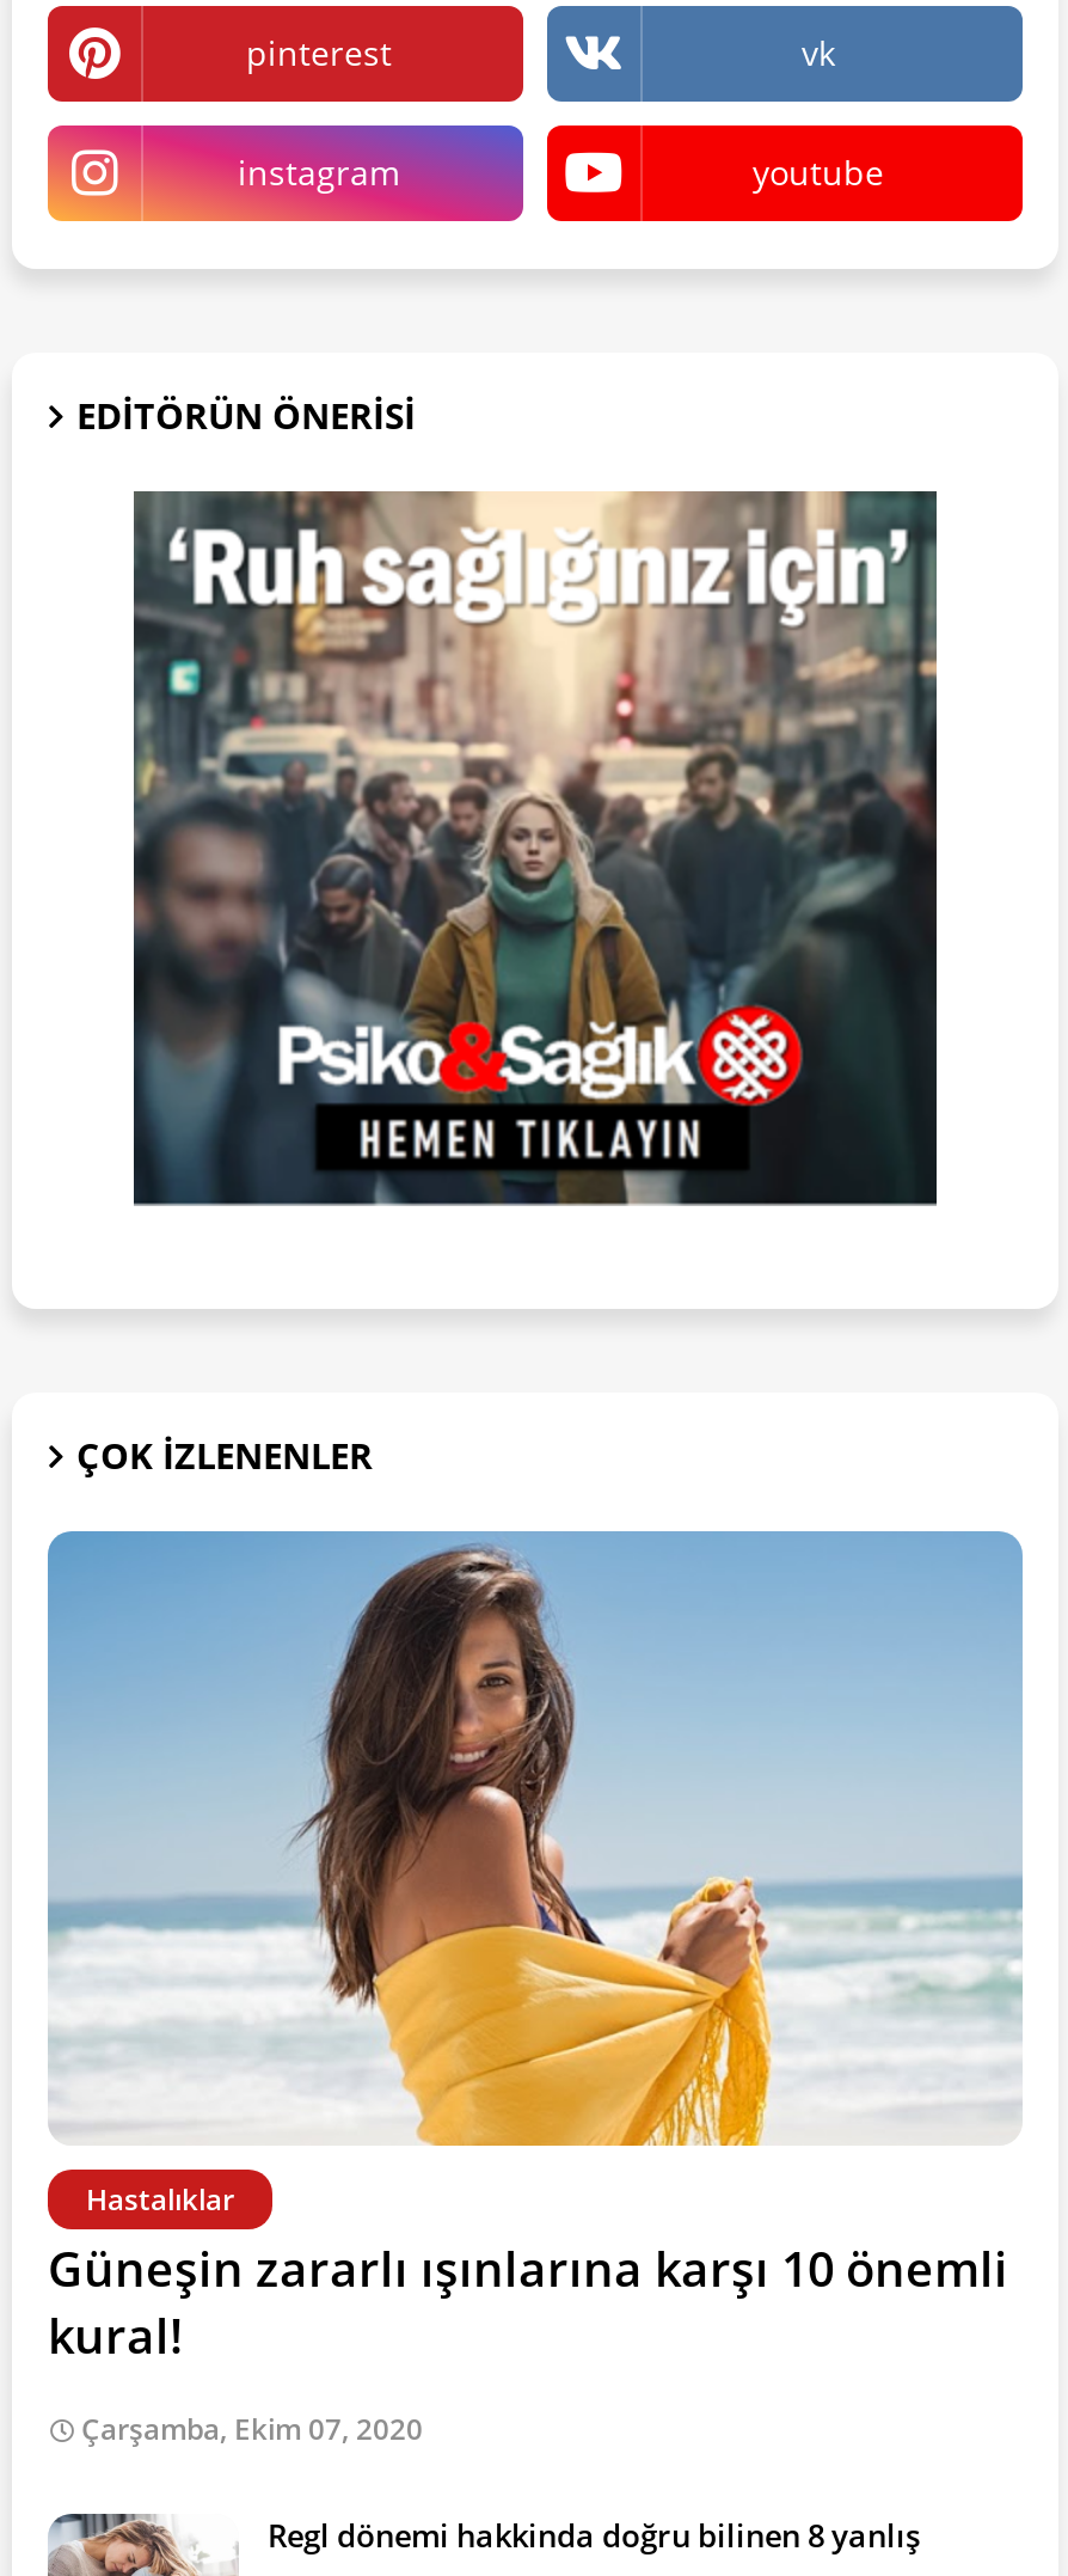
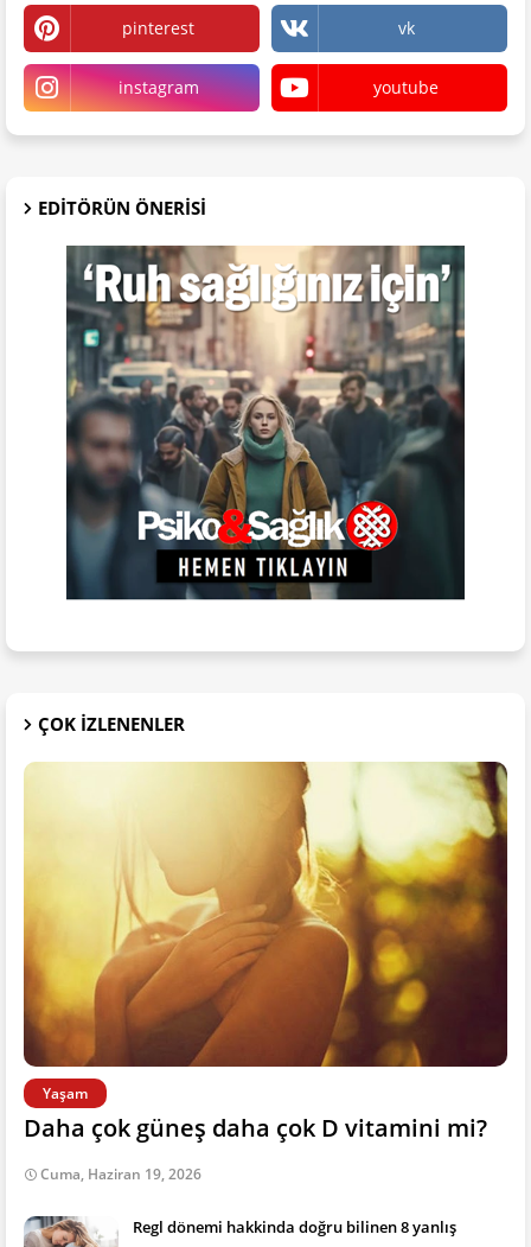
[45,1529,1025,2367] [image] | Hastalıklar | Güneşin zararlı ışınlarına karşı 10 önemli | kural! -> [23,761,508,1143] [image] | Yaşam | Daha çok güneş daha çok D vitamini mi?
[81,2408,423,2449] Çarşamba, Ekim 07, 2020 -> [40,1164,201,1184] Cuma, Haziran 19, 2026

